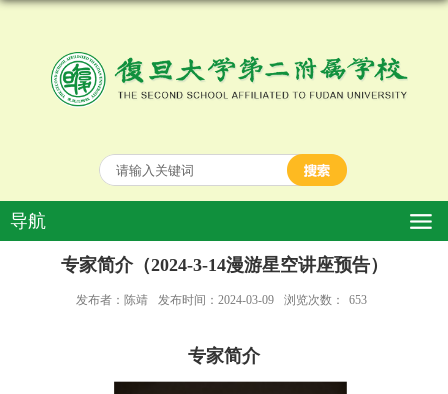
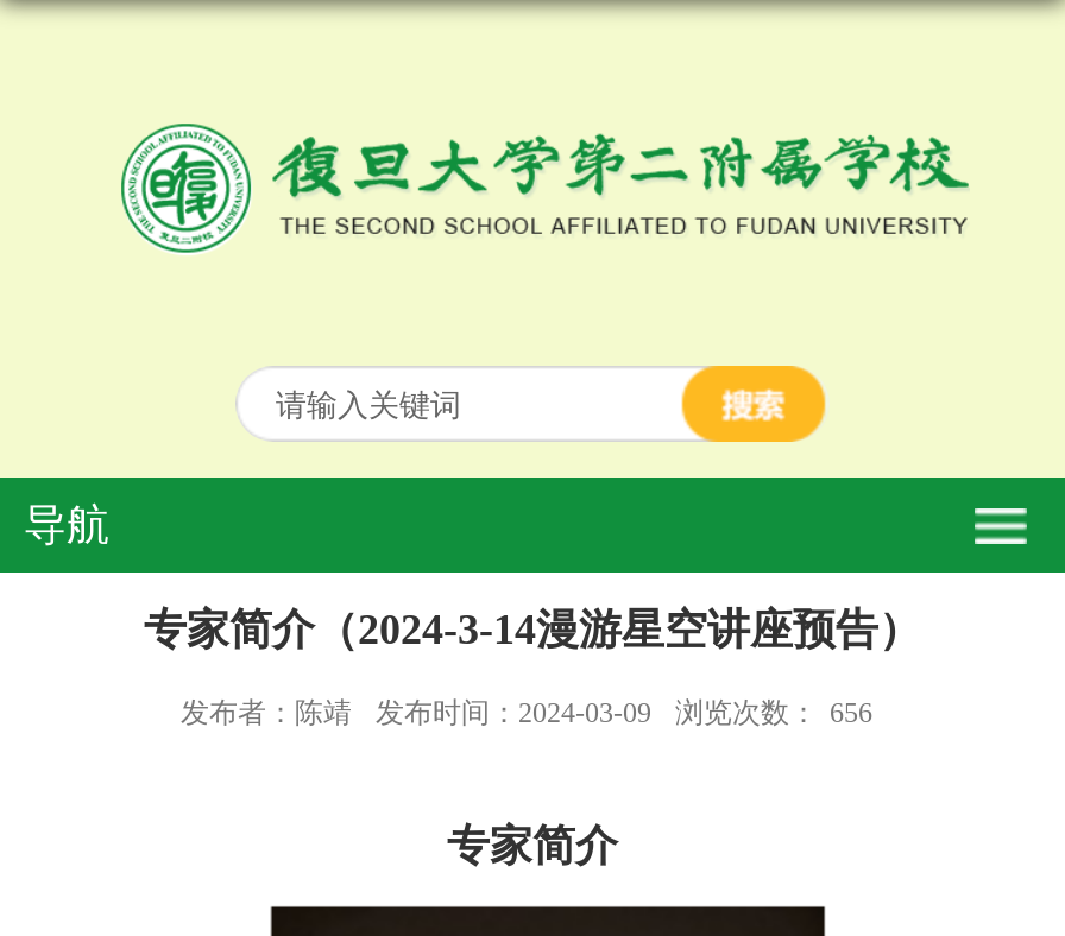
[76,293,367,307] 发布者：陈靖 发布时间：2024-03-09 浏览次数： 653 -> [181,697,872,730] 发布者：陈靖 发布时间：2024-03-09 浏览次数： 656

